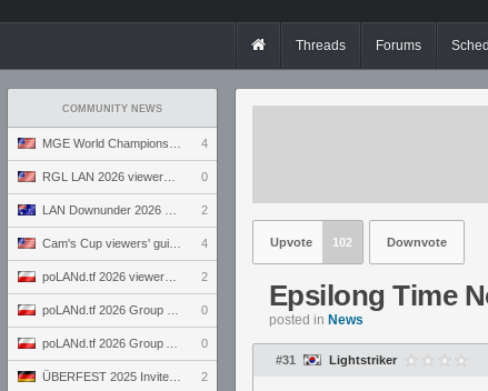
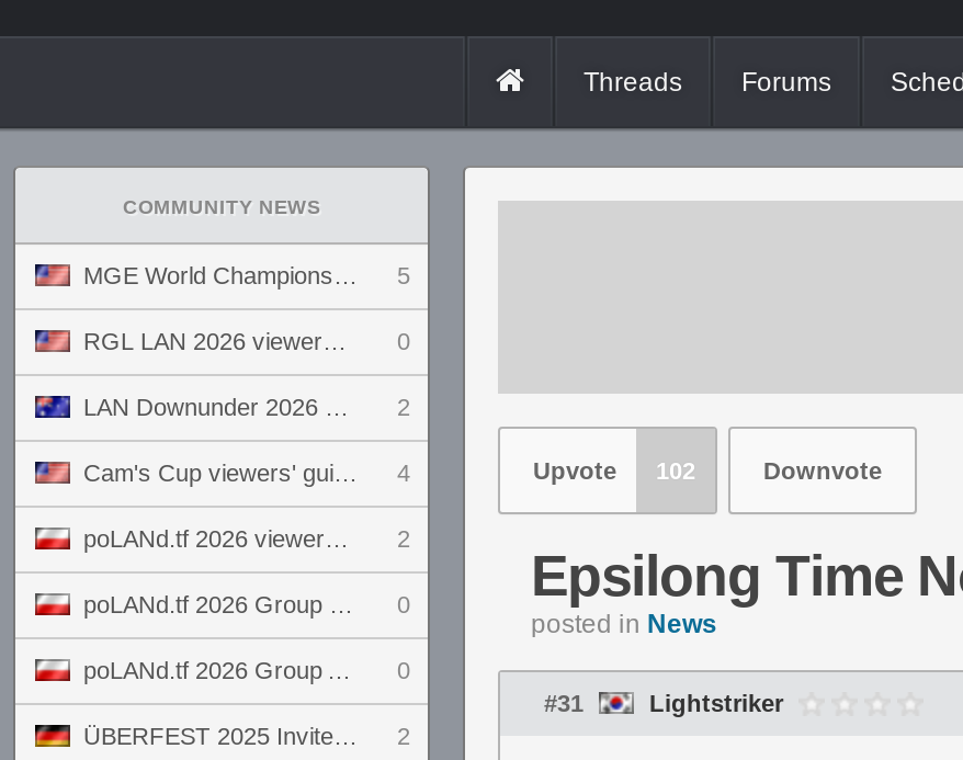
[201,137,208,150] 4 -> [397,262,410,288] 5

